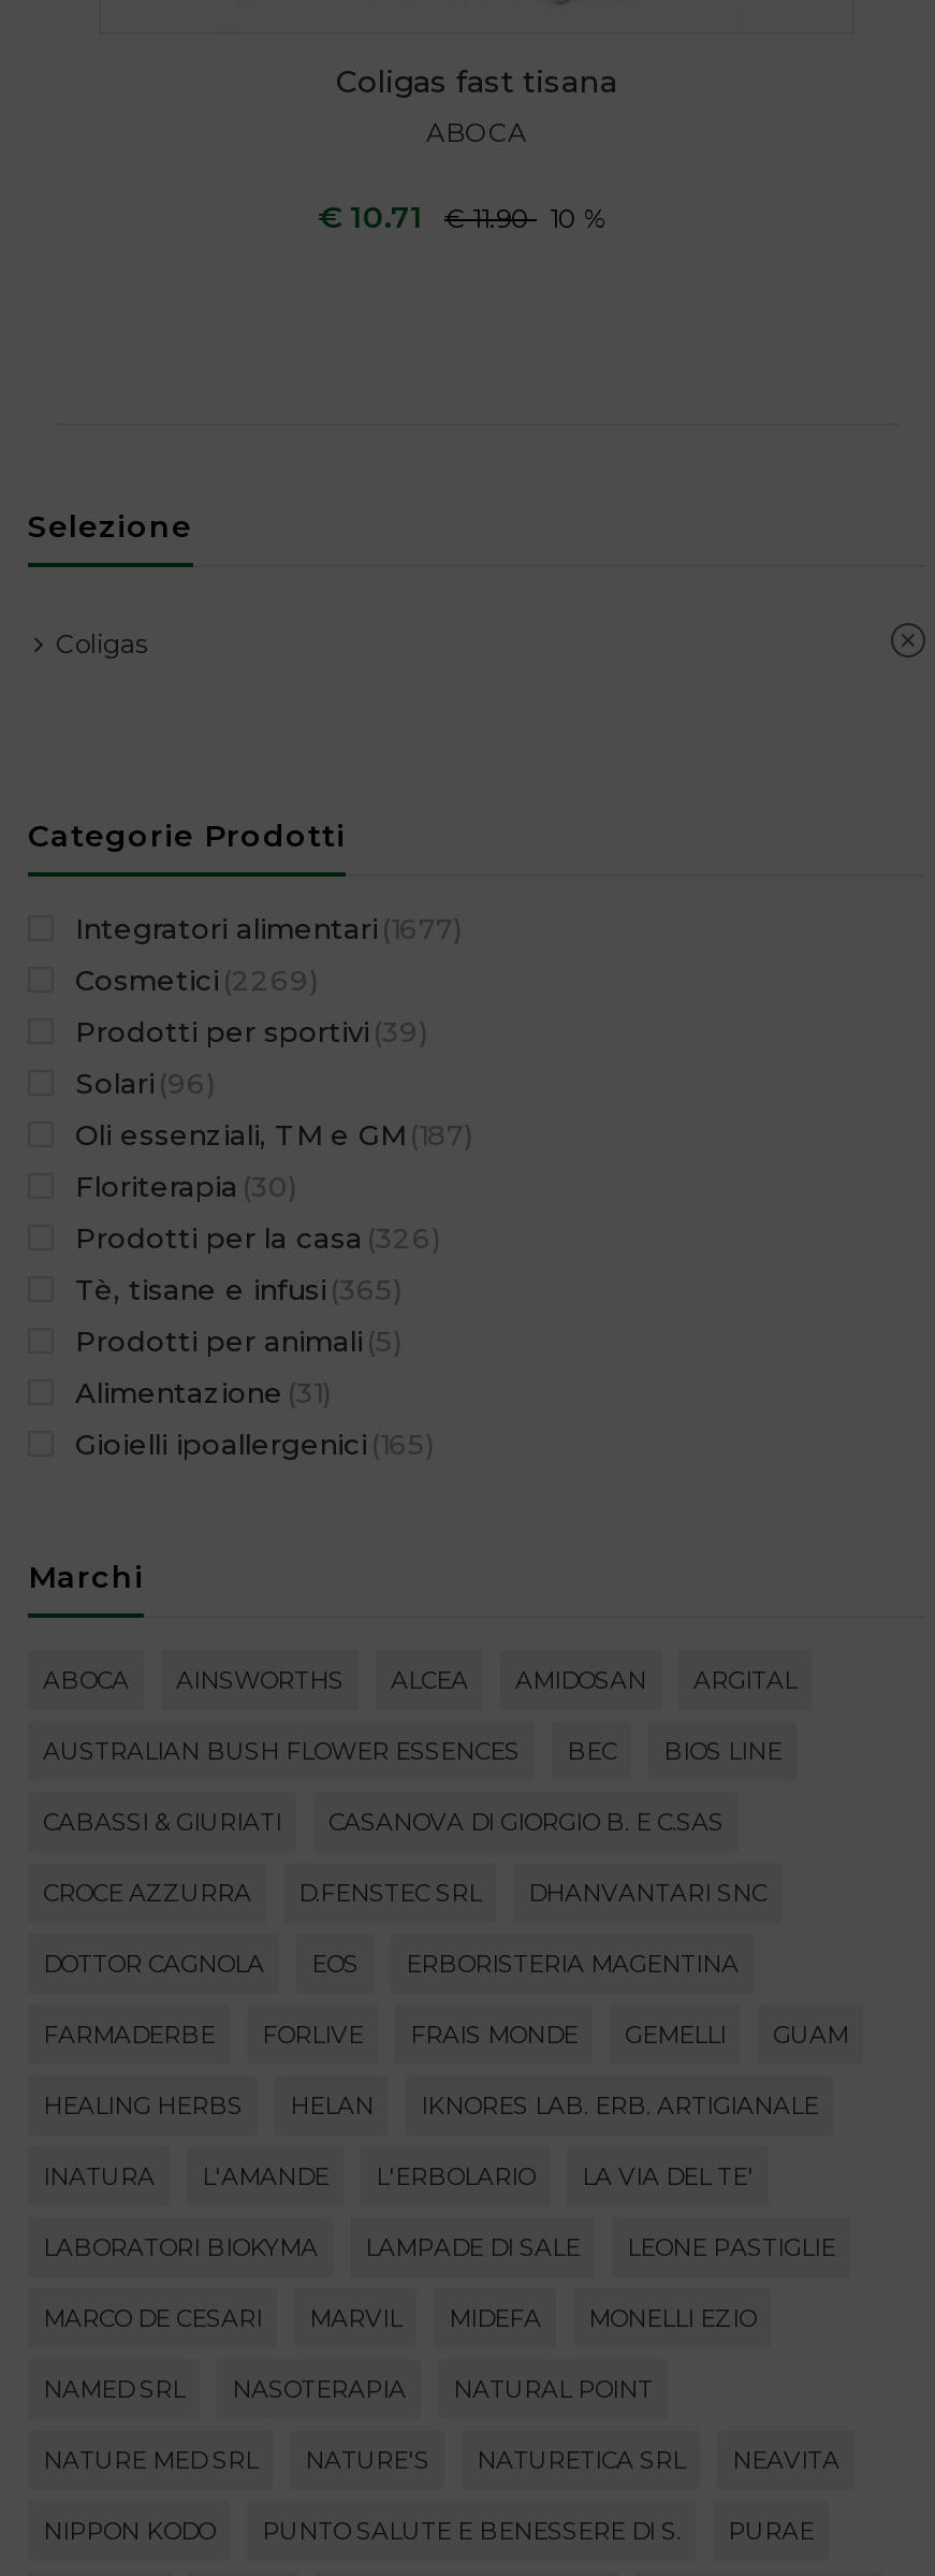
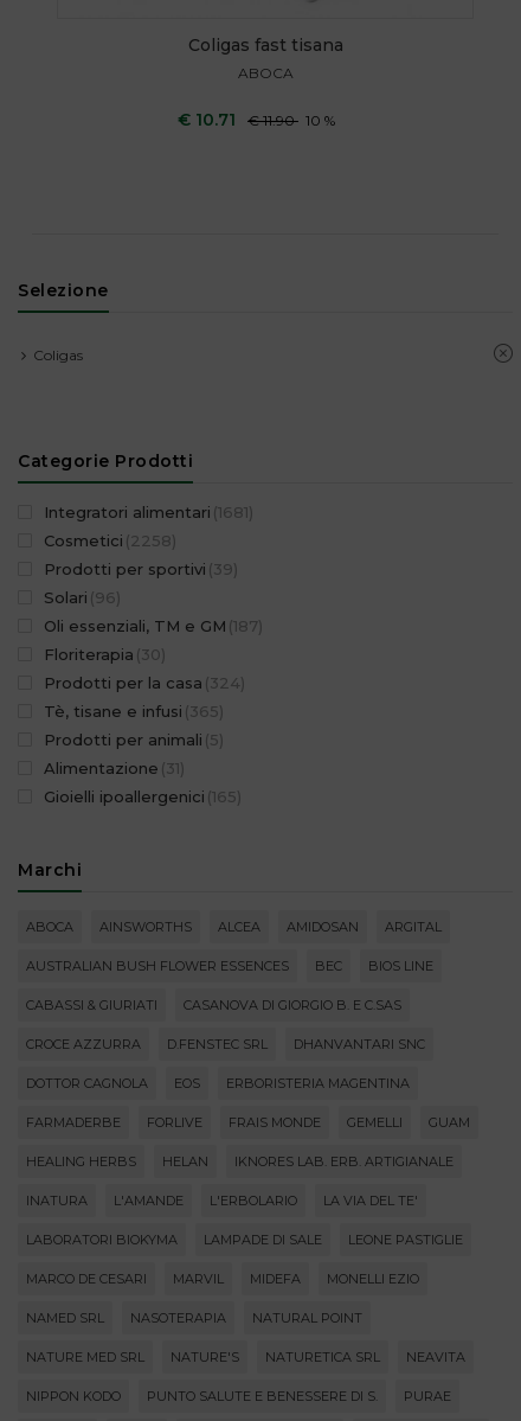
[67,911,462,945] Integratori alimentari (1677) -> [39,502,253,521] Integratori alimentari (1681)
[67,962,318,996] Cosmetici (2269) -> [39,531,176,550] Cosmetici (2258)
[67,1220,440,1254] Prodotti per la casa (326) -> [39,673,245,692] Prodotti per la casa (324)

